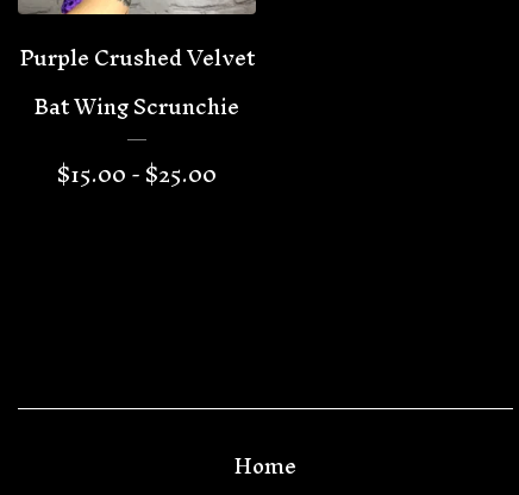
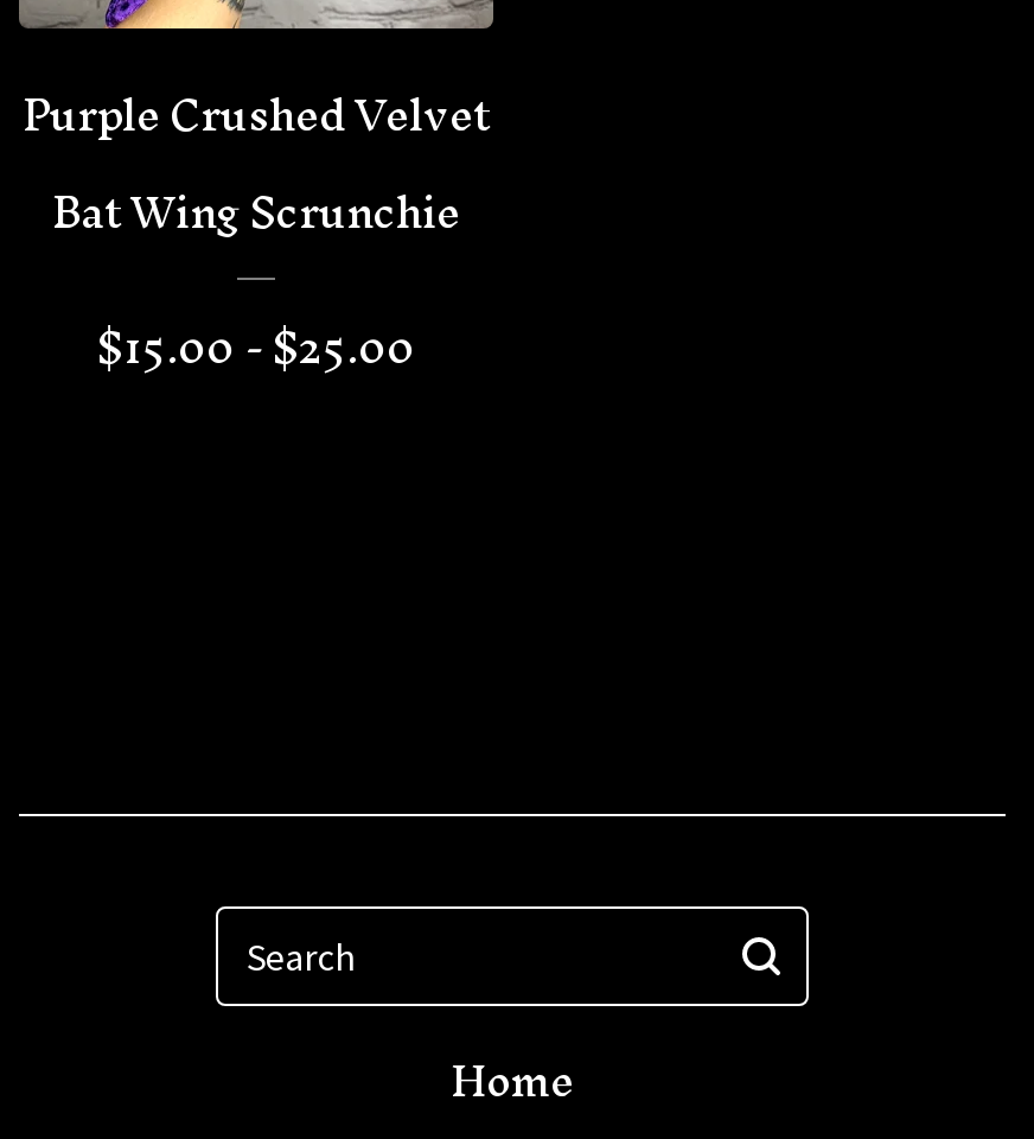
none -> [213,883,356,980] Search

